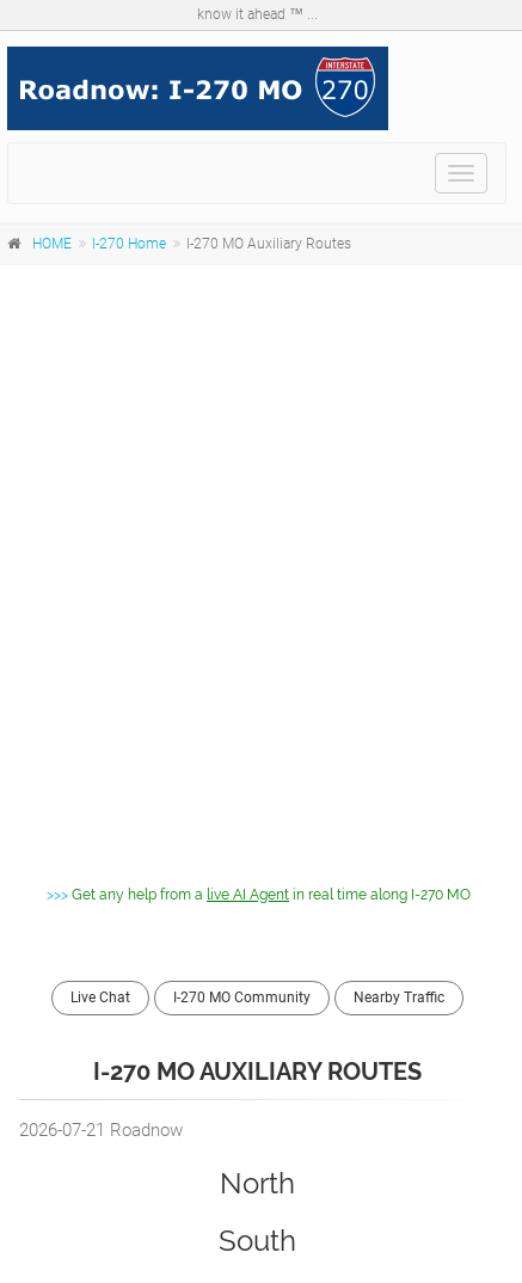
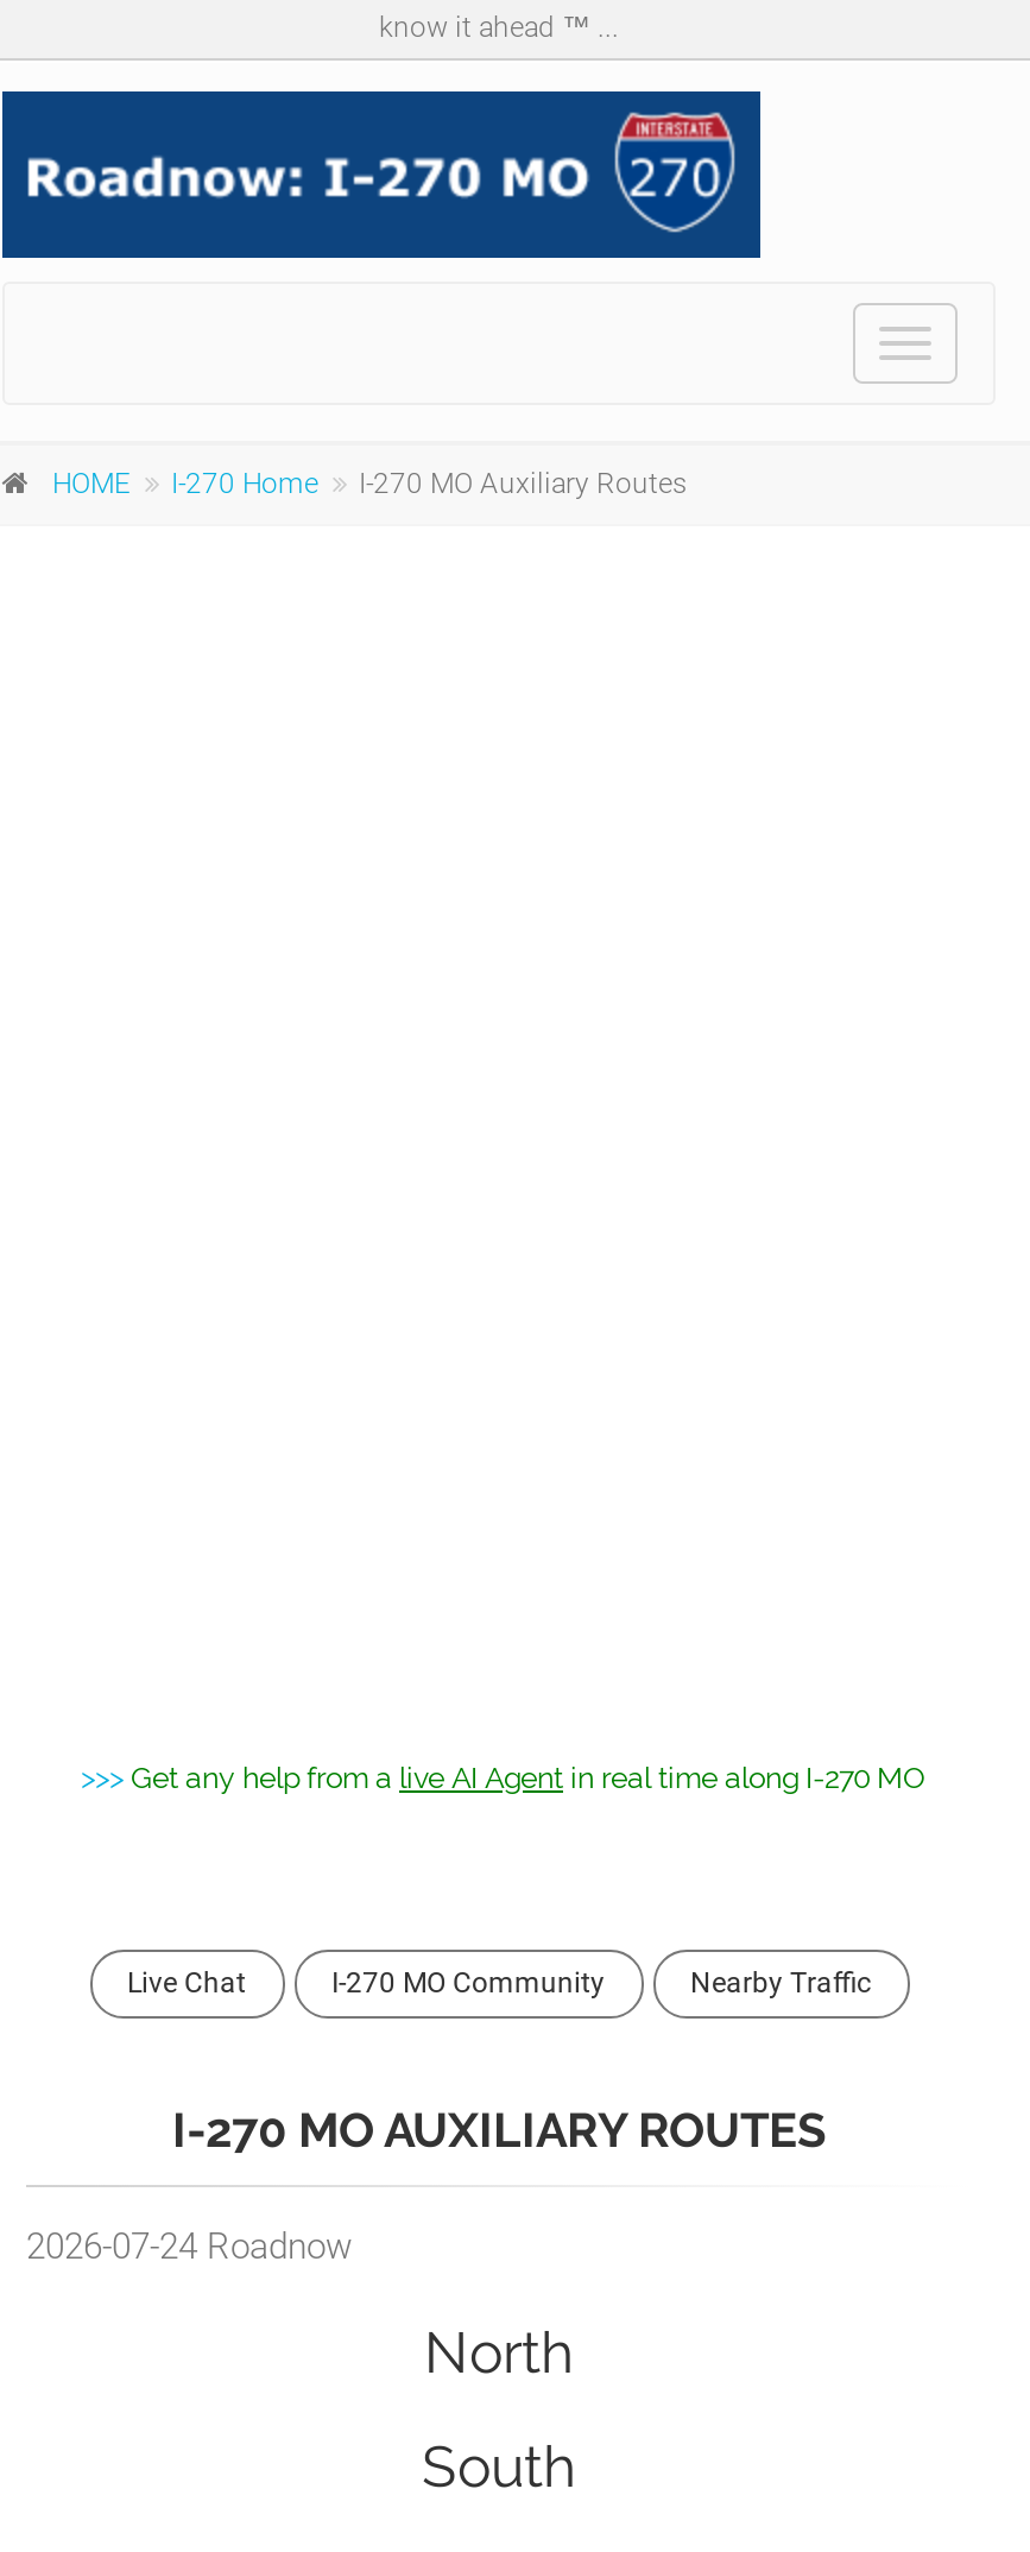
[19,1119,183,1141] 2026-07-21 Roadnow -> [26,2225,352,2268] 2026-07-24 Roadnow

